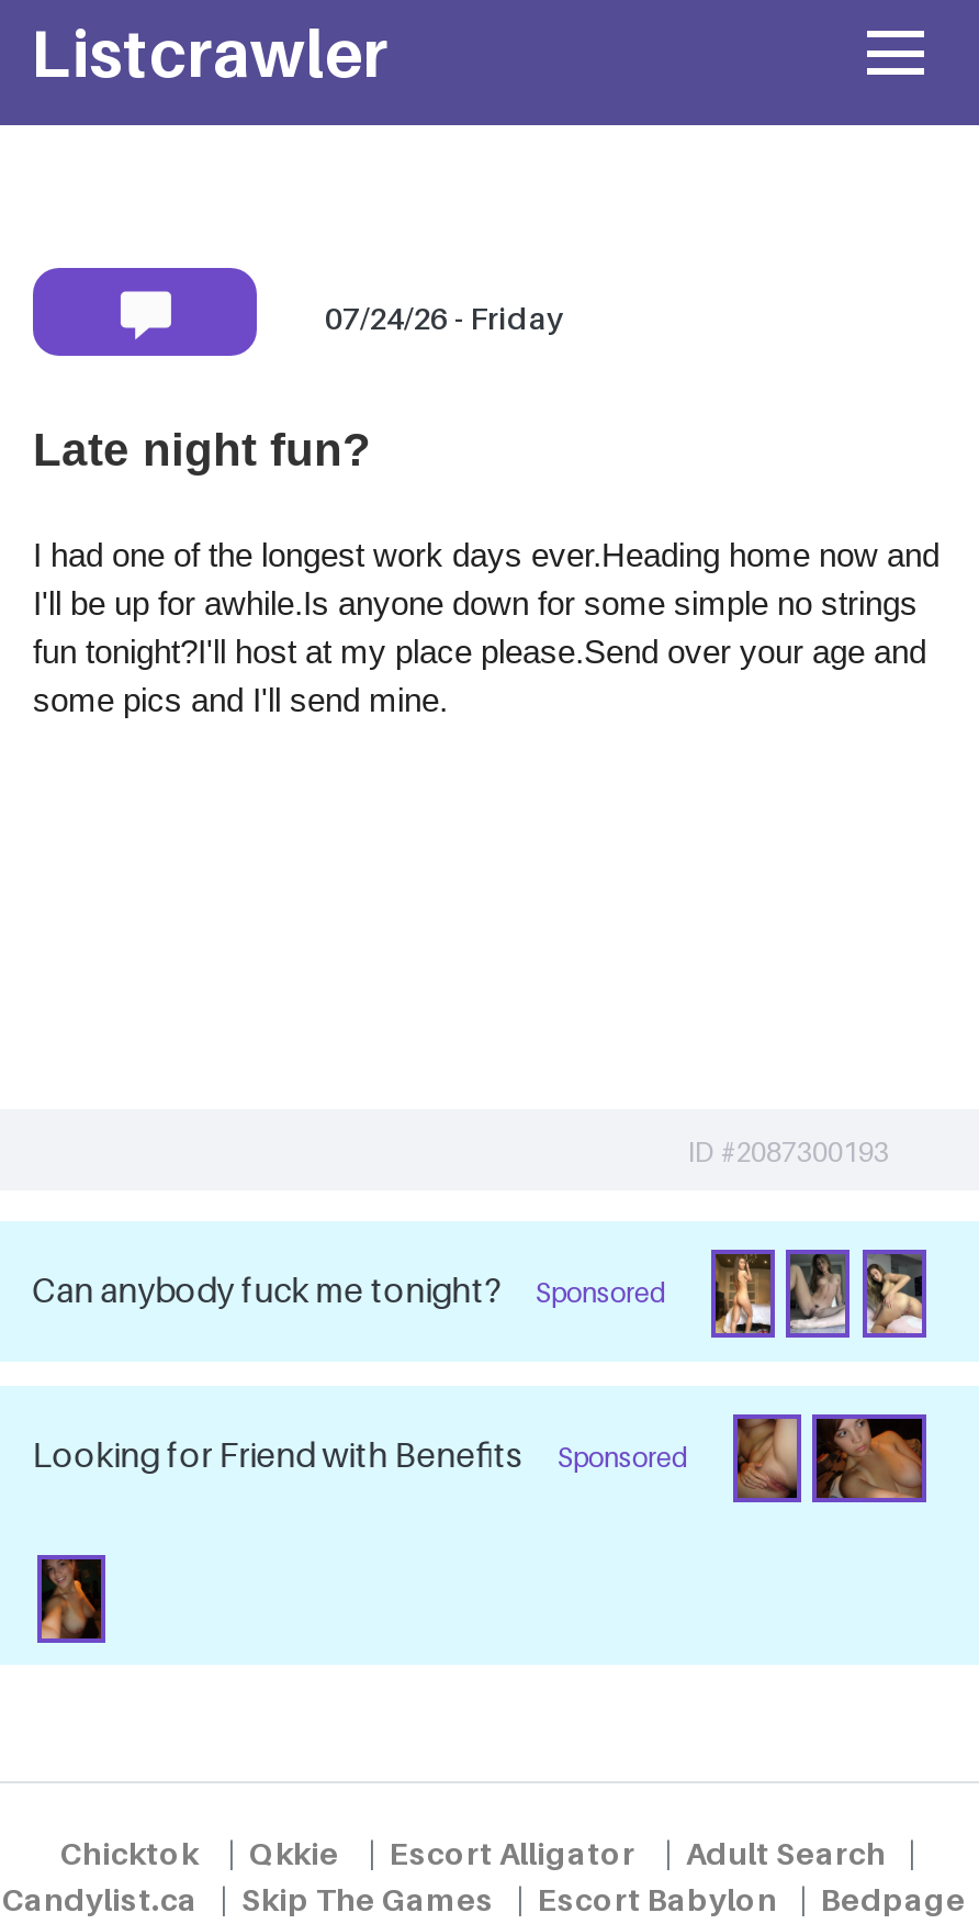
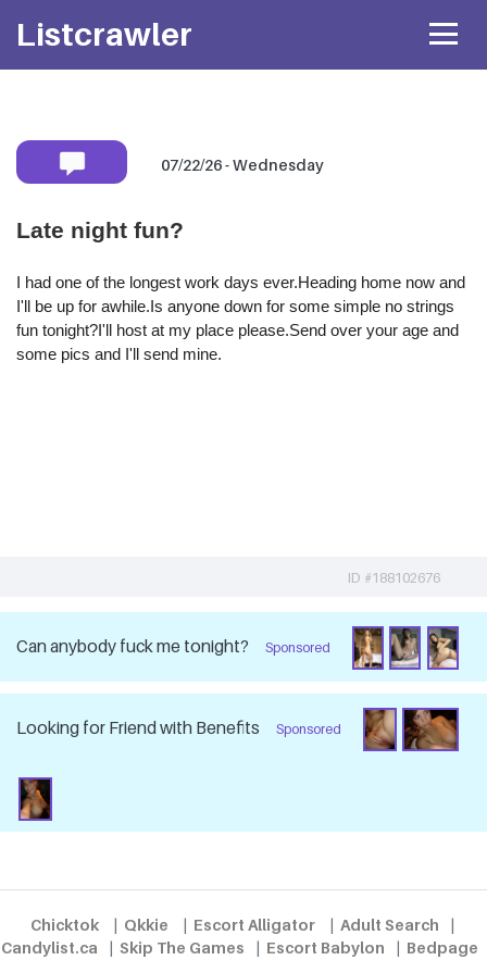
[325,299,564,336] 07/24/26 - Friday -> [161,156,324,174] 07/22/26 - Wednesday
[687,1136,889,1168] ID #2087300193 -> [348,570,440,586] ID #188102676

